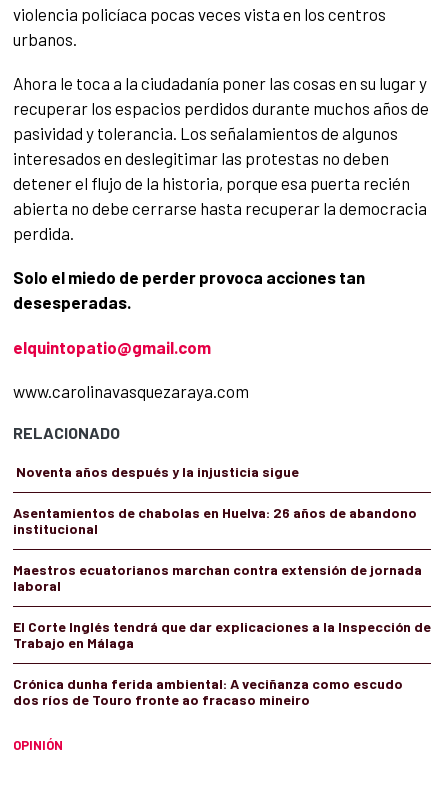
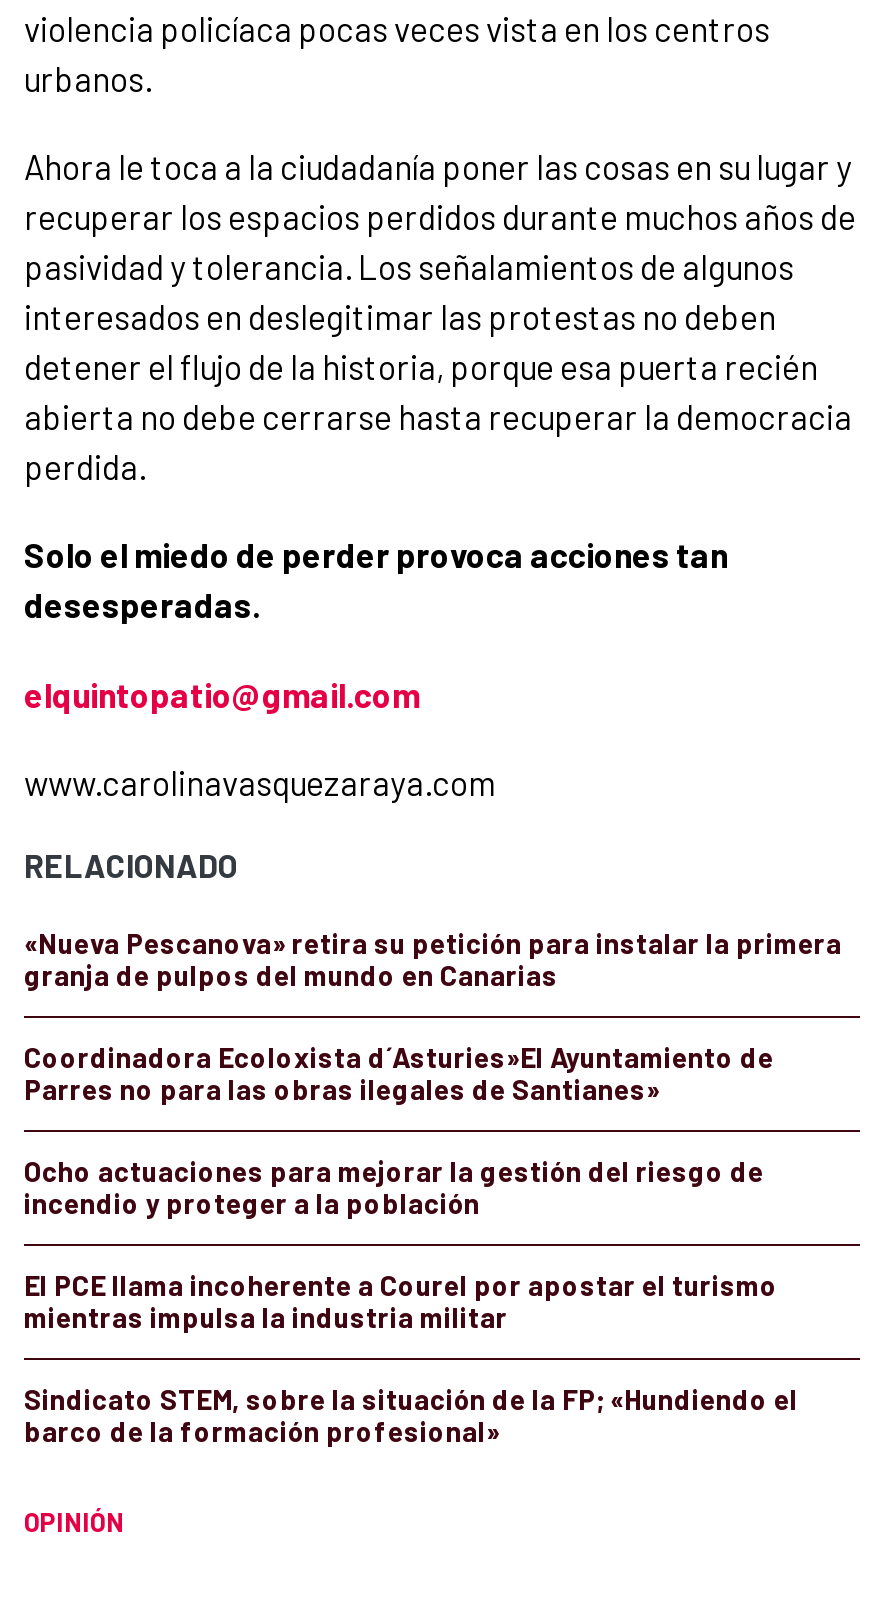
[13,463,299,480] Noventa años después y la injusticia sigue -> [24,926,842,992] «Nueva Pescanova» retira su petición para instalar la primera | granja de pulpos del mundo en Canarias
[13,504,417,537] Asentamientos de chabolas en Huelva: 26 años de abandono | institucional -> [24,1040,774,1106] Coordinadora Ecoloxista d´Asturies»El Ayuntamiento de | Parres no para las obras ilegales de Santianes»
[13,561,422,594] Maestros ecuatorianos marchan contra extensión de jornada | laboral -> [24,1154,764,1220] Ocho actuaciones para mejorar la gestión del riesgo de | incendio y proteger a la población
[13,618,431,651] El Corte Inglés tendrá que dar explicaciones a la Inspección de | Trabajo en Málaga -> [24,1268,778,1334] El PCE llama incoherente a Courel por apostar el turismo | mientras impulsa la industria militar
[13,675,403,708] Crónica dunha ferida ambiental: A veciñanza como escudo | dos ríos de Touro fronte ao fracaso mineiro -> [24,1382,798,1448] Sindicato STEM, sobre la situación de la FP; «Hundiendo el | barco de la formación profesional»

